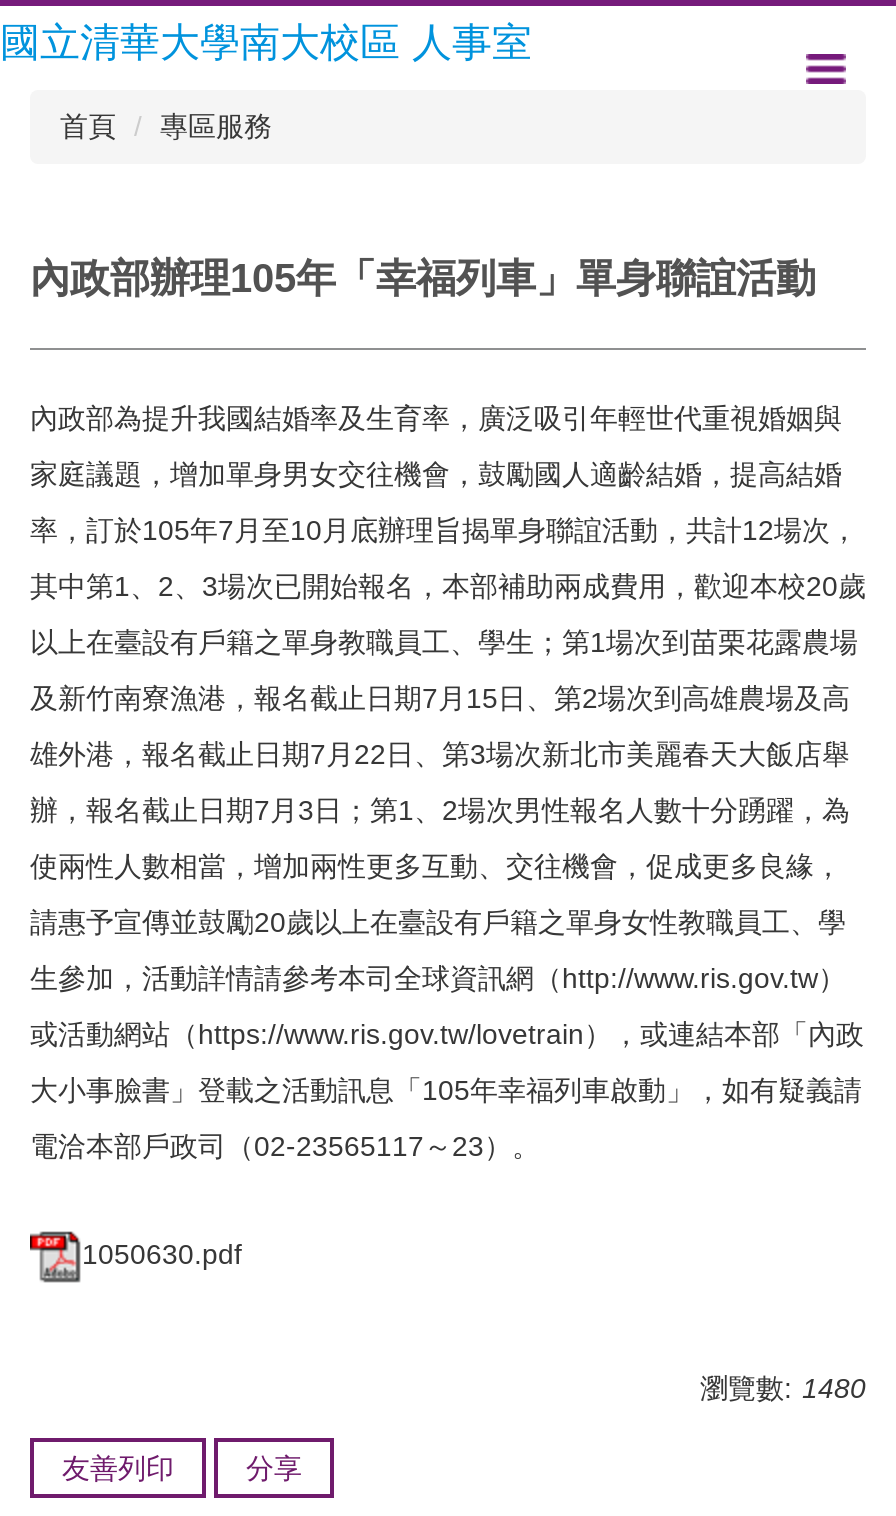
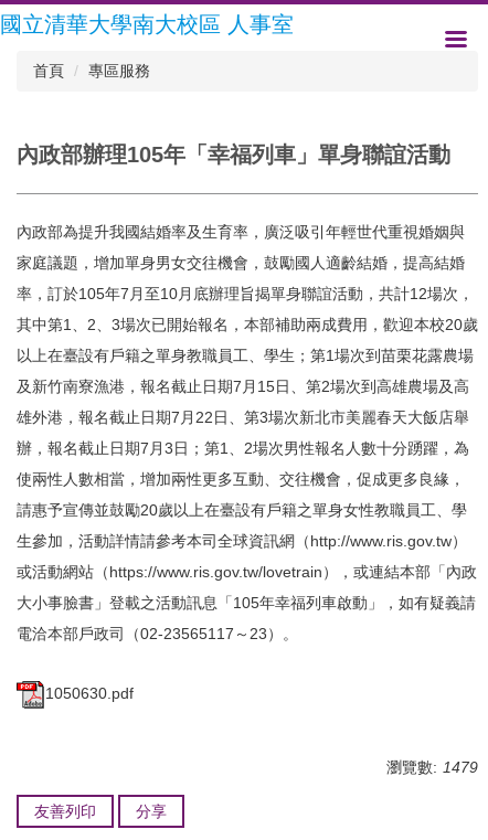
[700,1372,866,1404] 瀏覽數: 1480 -> [386,758,478,776] 瀏覽數: 1479

